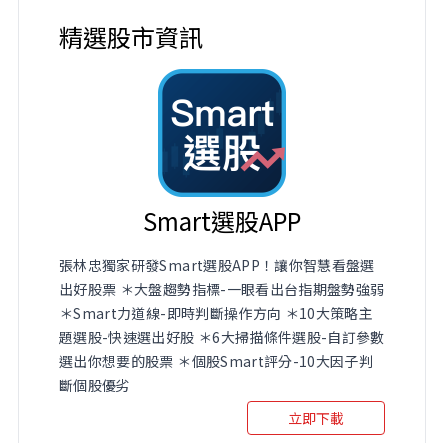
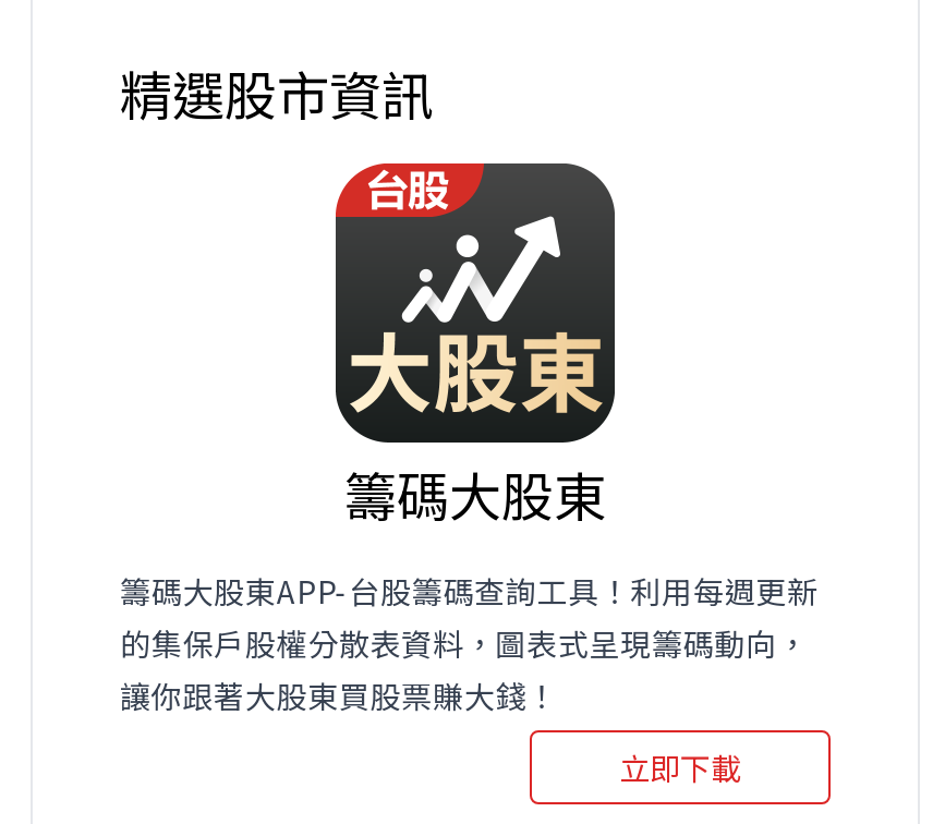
[157,68,287,196] [image] -> [334,161,617,283] [image]
[143,203,301,238] Smart選股APP -> [344,456,606,533] 籌碼大股東
[59,255,385,395] 張林忠獨家研發Smart選股APP！讓你智慧看盤選 | 出好股票 ＊大盤趨勢指標-一眼看出台指期盤勢強弱 | ＊Smart力道線-即時判斷操作方向 ＊10大策略主 | 題選股-快速選出好股 ＊6大掃描條件選股-自訂參數 | 選出你想要的股票 ＊個股Smart評分-10大因子判 | 斷個股優劣 -> [120,570,818,718] 籌碼大股東APP-台股籌碼查詢工具！利用每週更新 | 的集保戶股權分散表資料，圖表式呈現籌碼動向， | 讓你跟著大股東買股票賺大錢！

